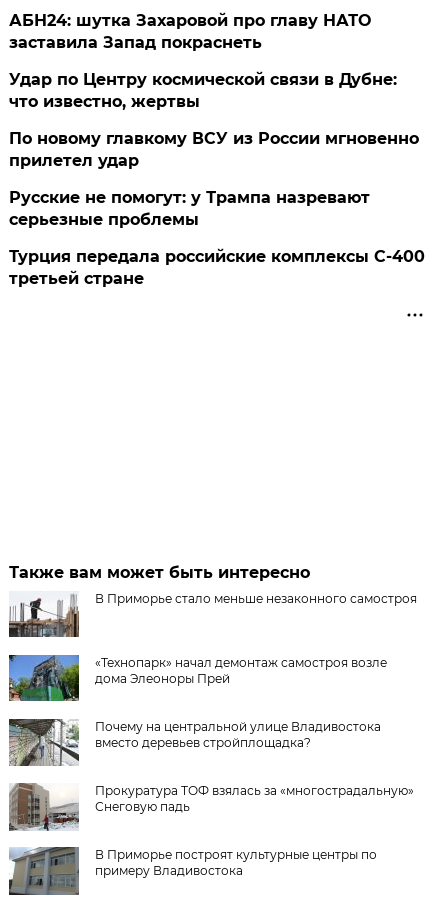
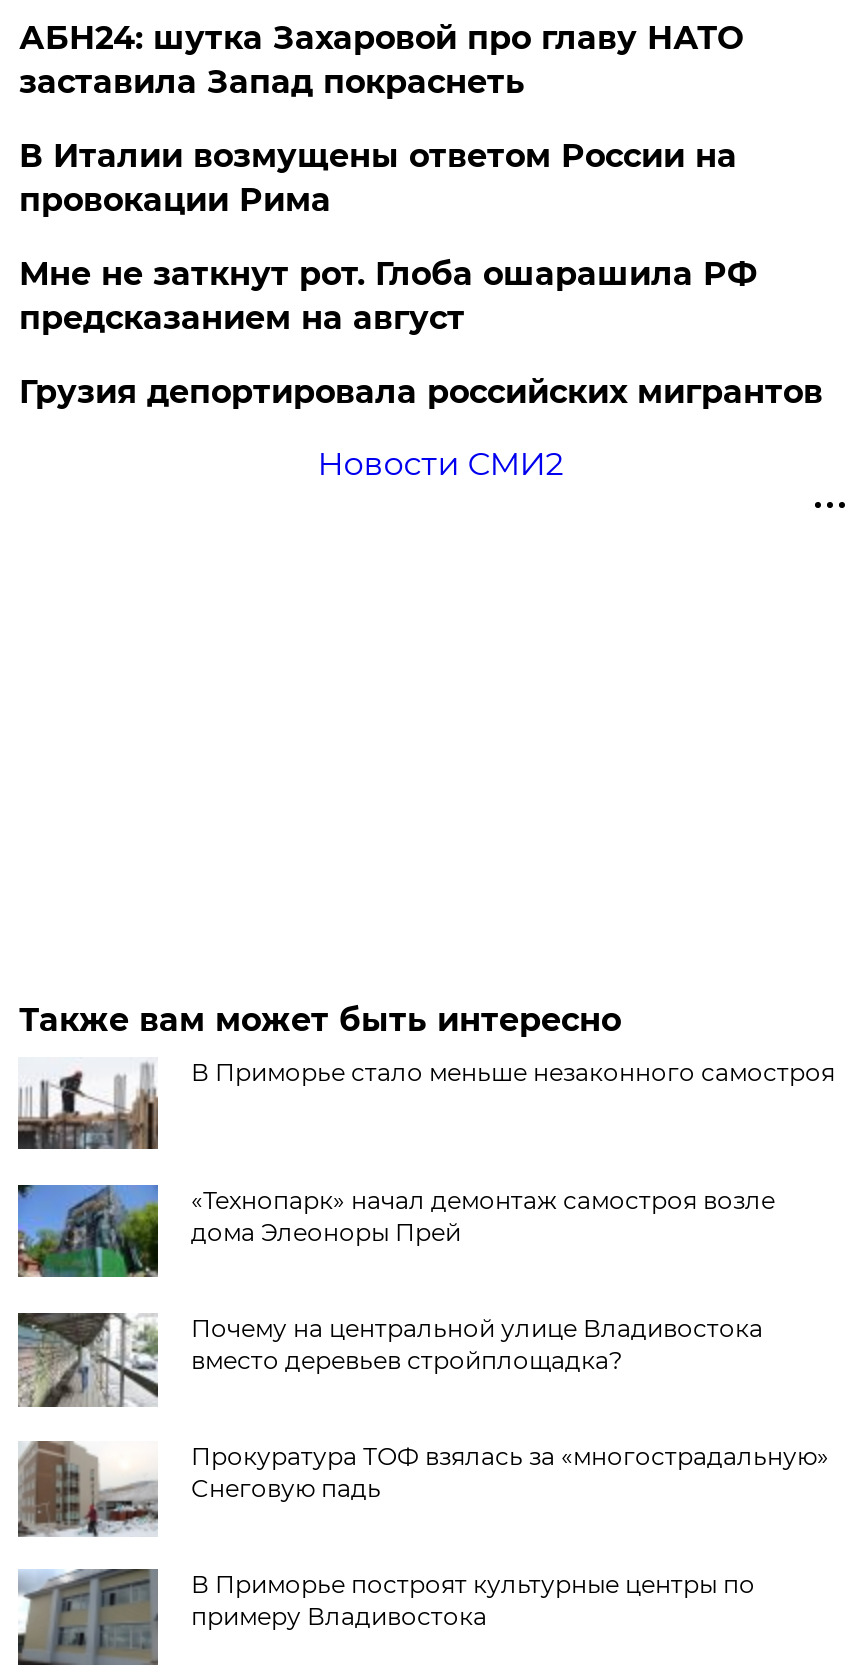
[9,70,397,111] Удар по Центру космической связи в Дубне: | что известно, жертвы -> [19,136,737,218] В Италии возмущены ответом России на | провокации Рима
[9,129,419,170] По новому главкому ВСУ из России мгновенно | прилетел удар -> [19,254,757,336] Мне не заткнут рот. Глоба ошарашила РФ | предсказанием на август
[9,188,370,229] Русские не помогут: у Трампа назревают | серьезные проблемы -> [19,372,823,410] Грузия депортировала российских мигрантов
[9,247,425,288] Турция передала российские комплексы С-400 | третьей стране -> [317,444,563,482] Новости СМИ2

